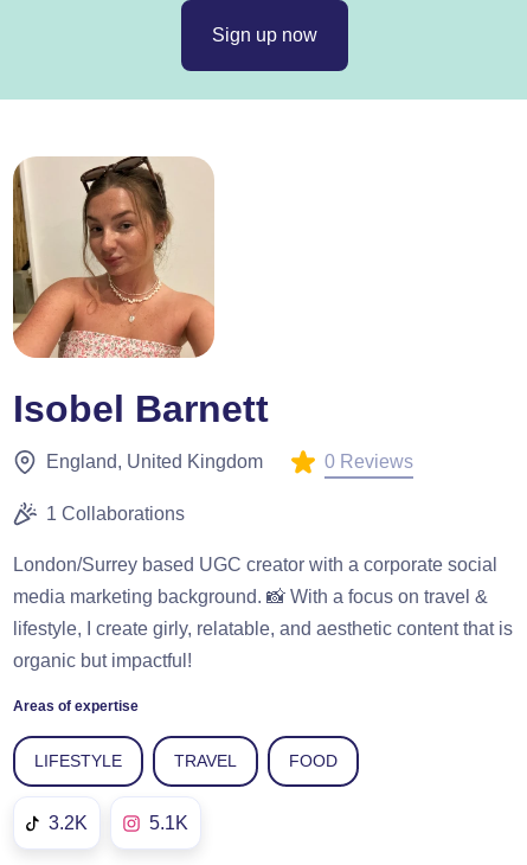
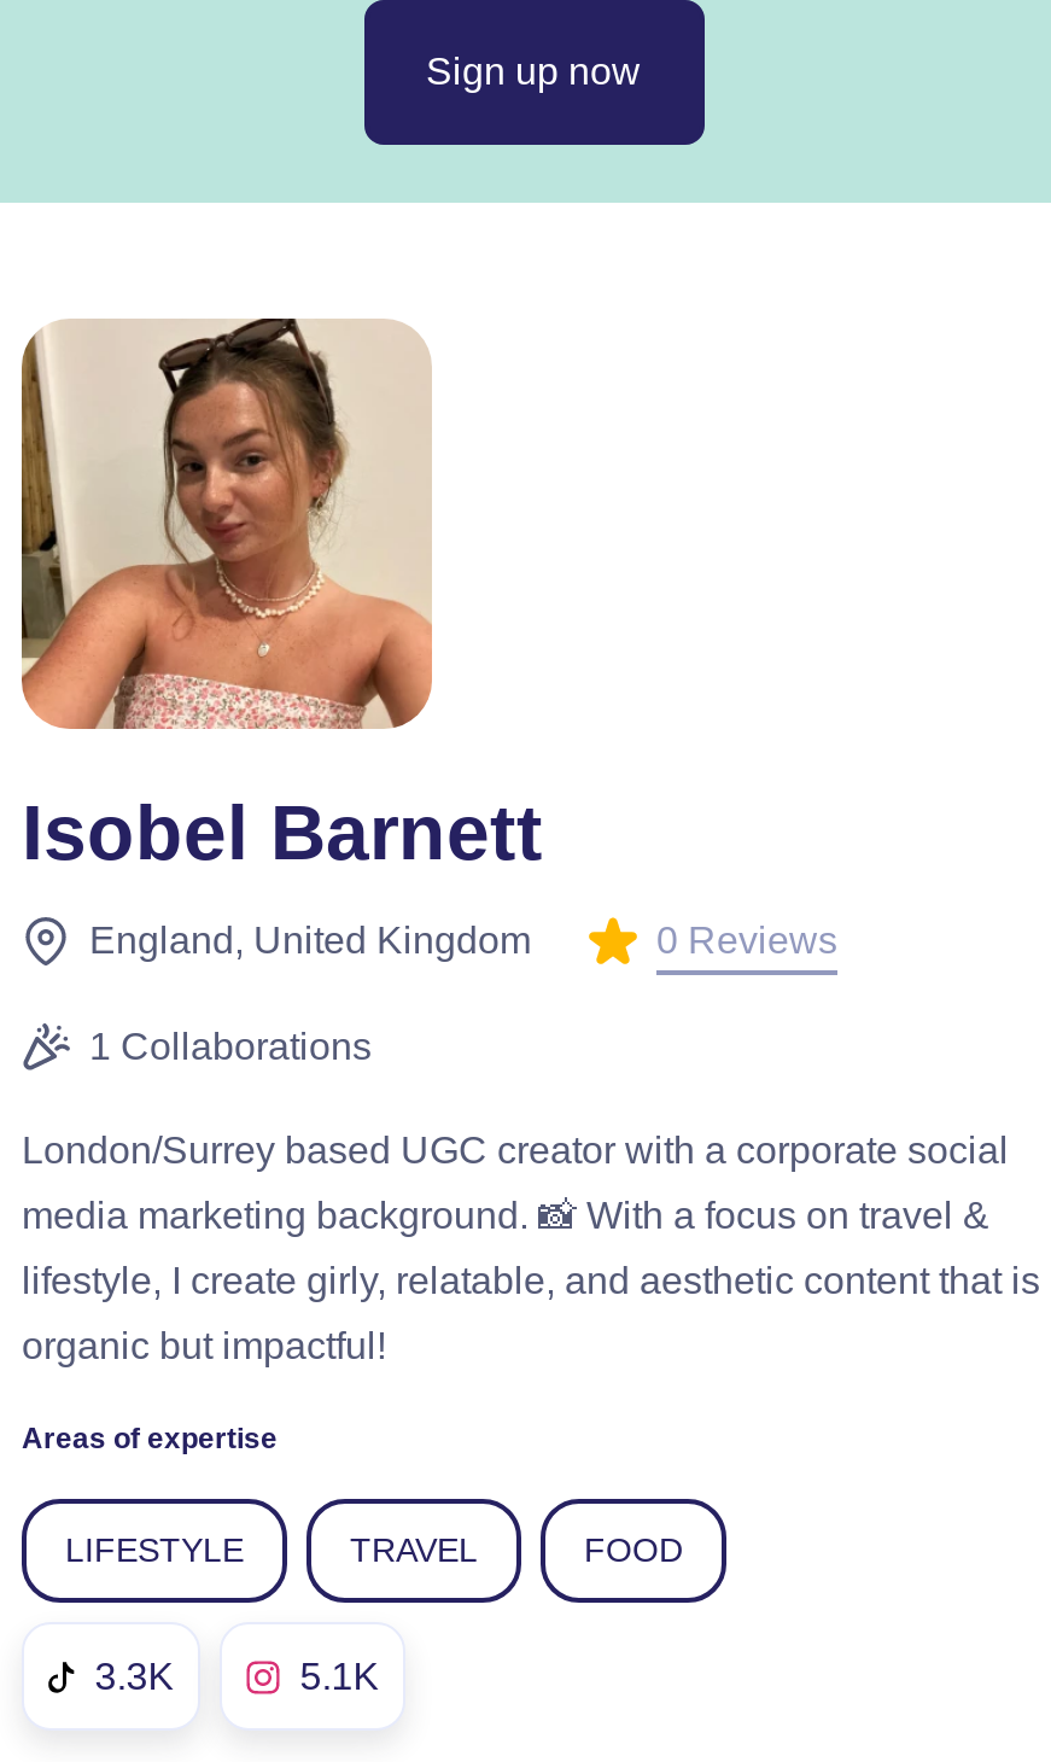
[49,813,88,833] 3.2K -> [95,1656,174,1697] 3.3K

